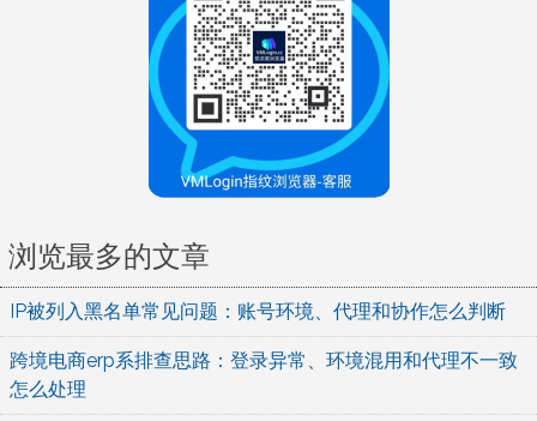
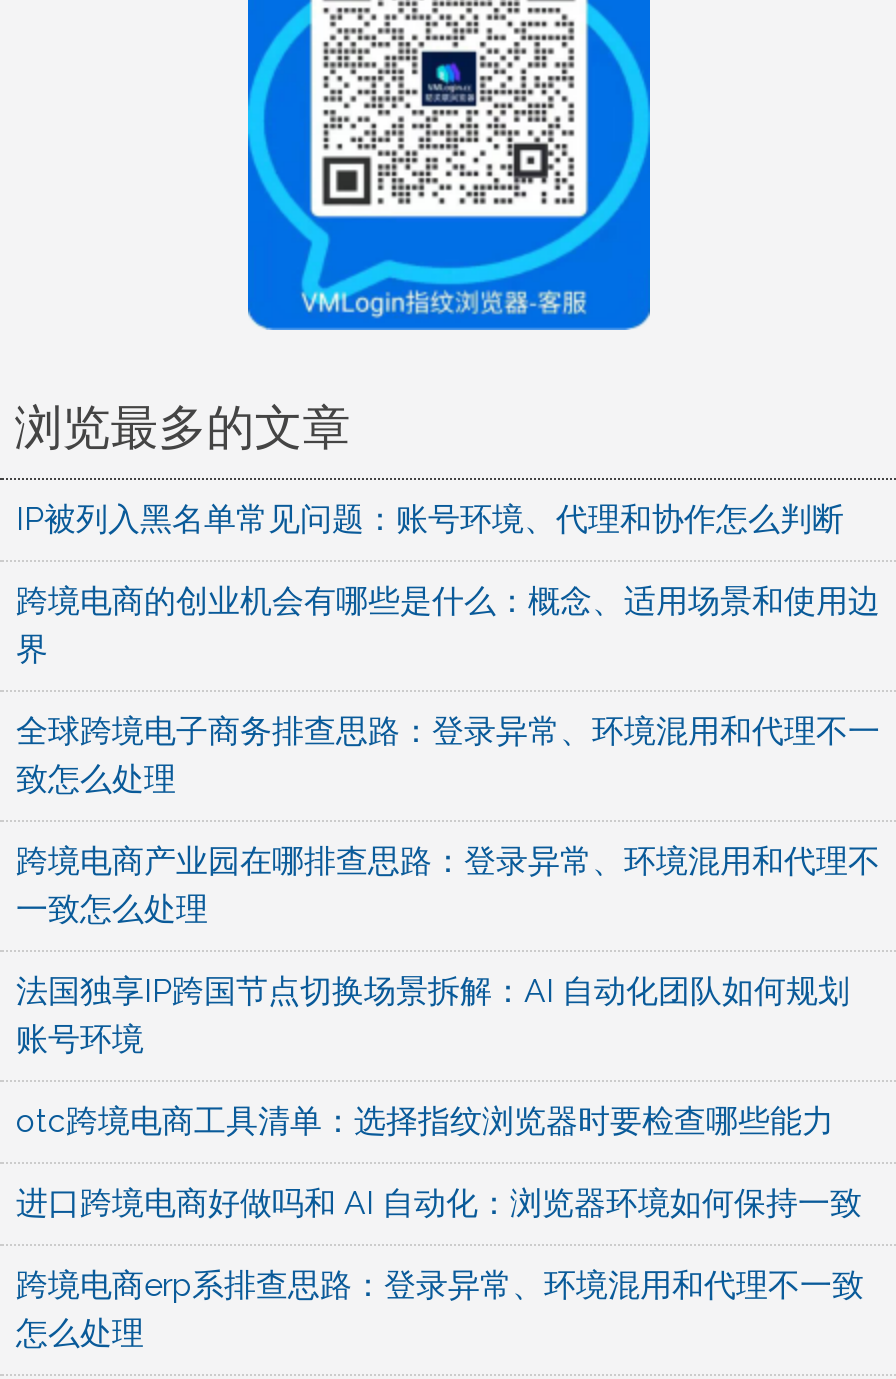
none -> [16,582,880,1222] 跨境电商的创业机会有哪些是什么：概念、适用场景和使用边 | 界 | 全球跨境电子商务排查思路：登录异常、环境混用和代理不一 | 致怎么处理 | 跨境电商产业园在哪排查思路：登录异常、环境混用和代理不 | 一致怎么处理 | 法国独享IP跨国节点切换场景拆解：AI 自动化团队如何规划 | 账号环境 | otc跨境电商工具清单：选择指纹浏览器时要检查哪些能力 | 进口跨境电商好做吗和 AI 自动化：浏览器环境如何保持一致

